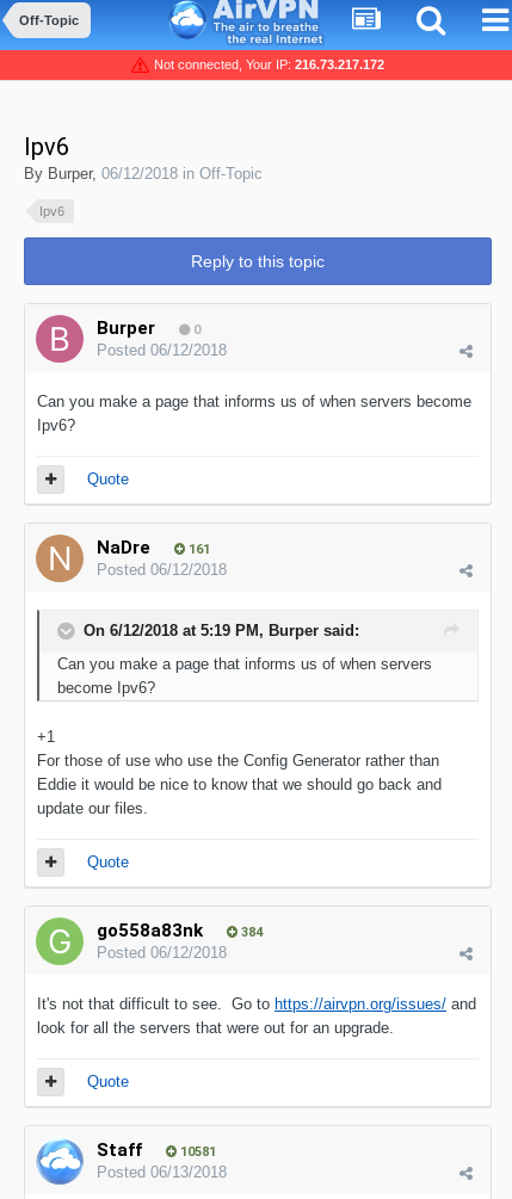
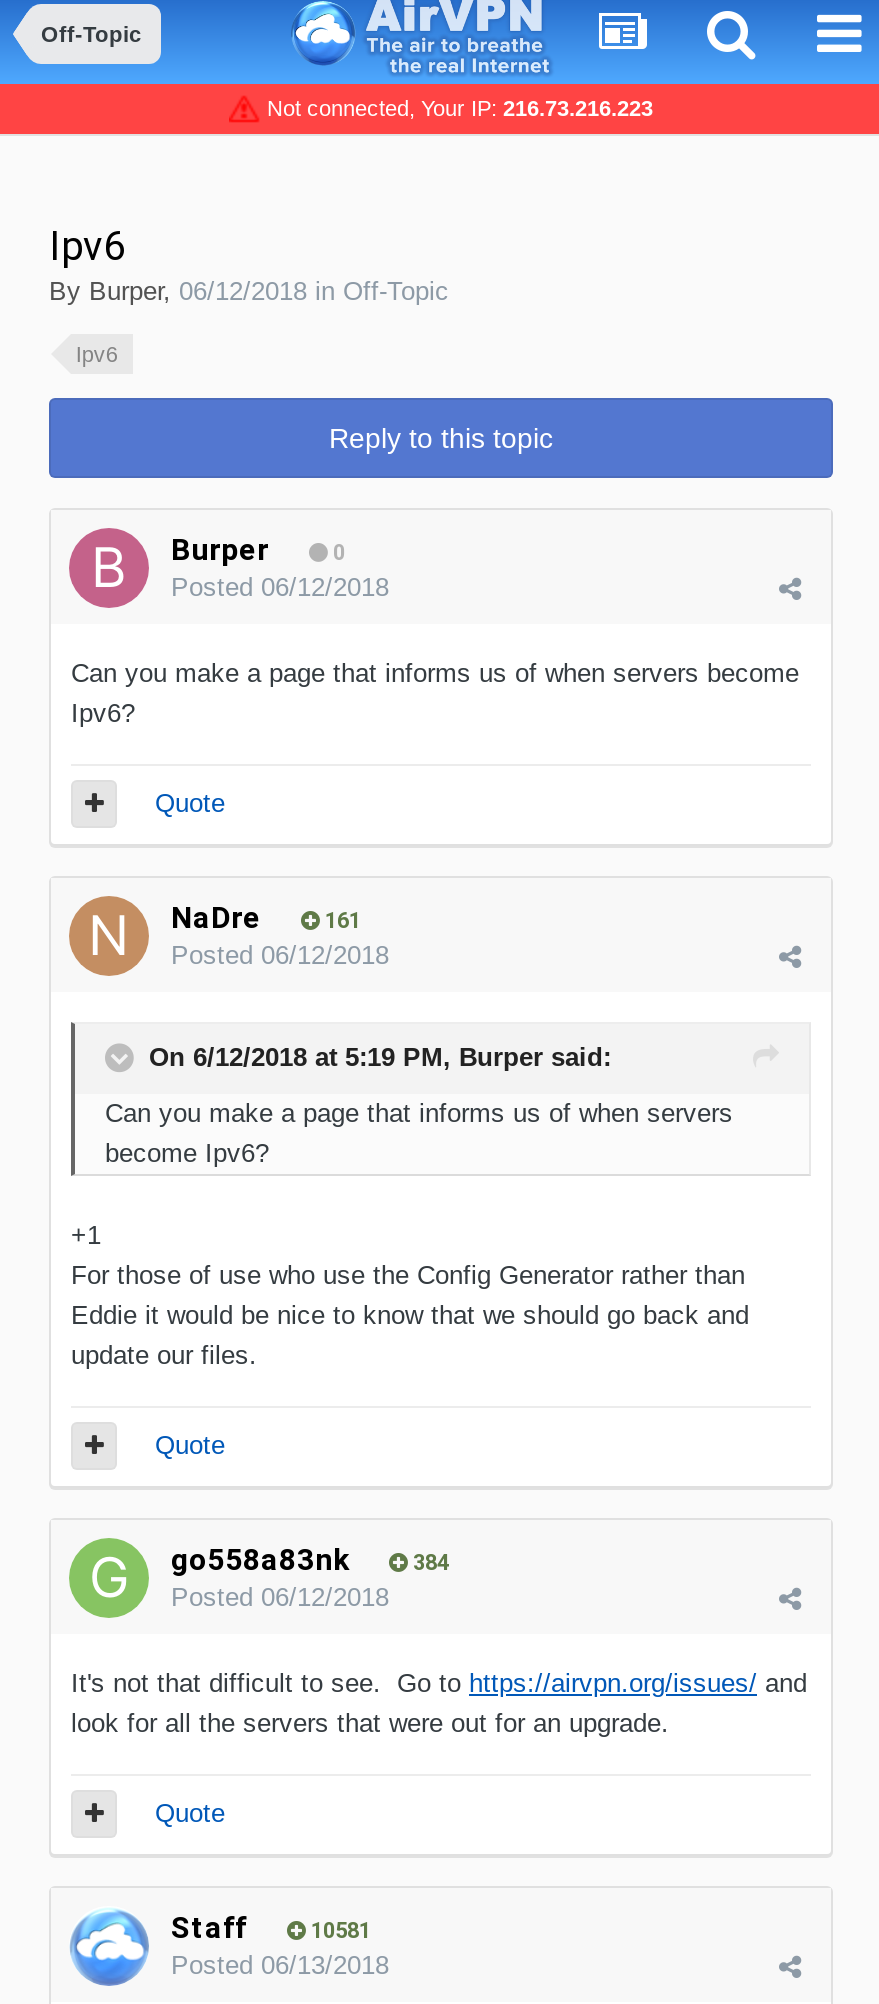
[150,58,384,72] Not connected, Your IP: 216.73.217.172 -> [261,96,653,120] Not connected, Your IP: 216.73.216.223

